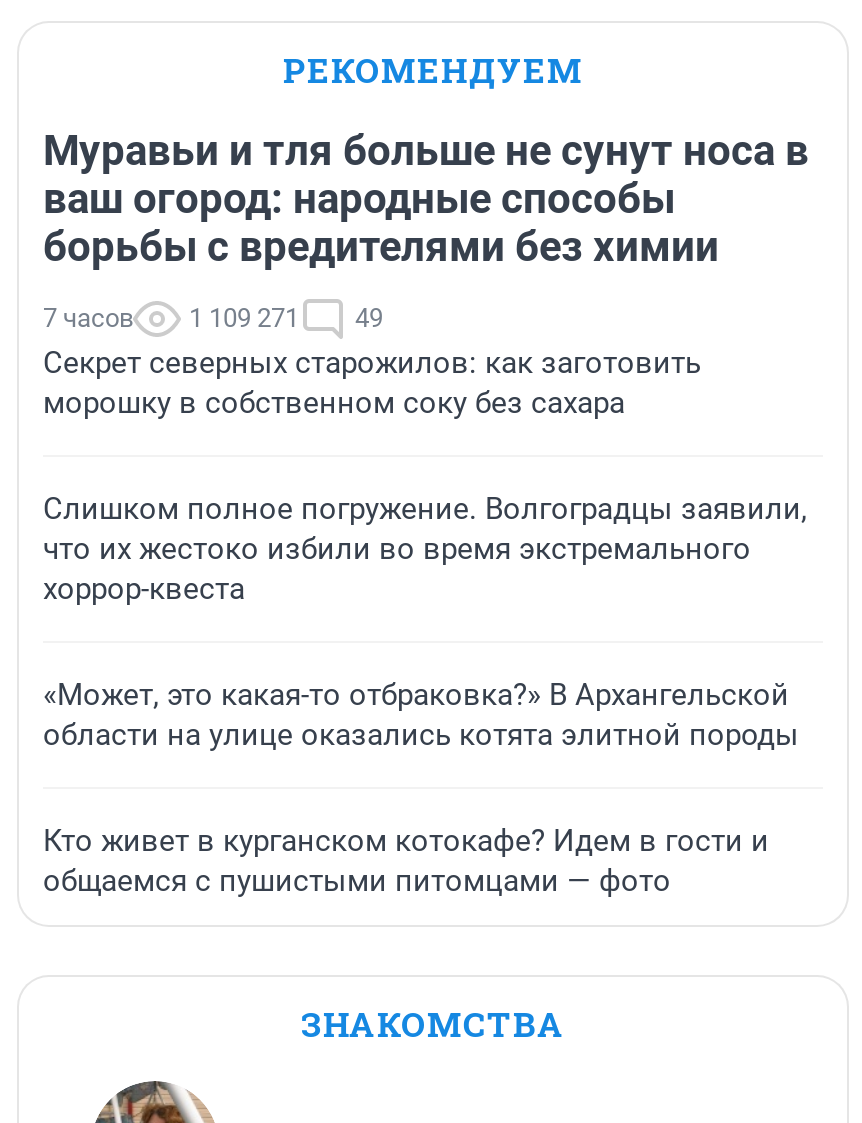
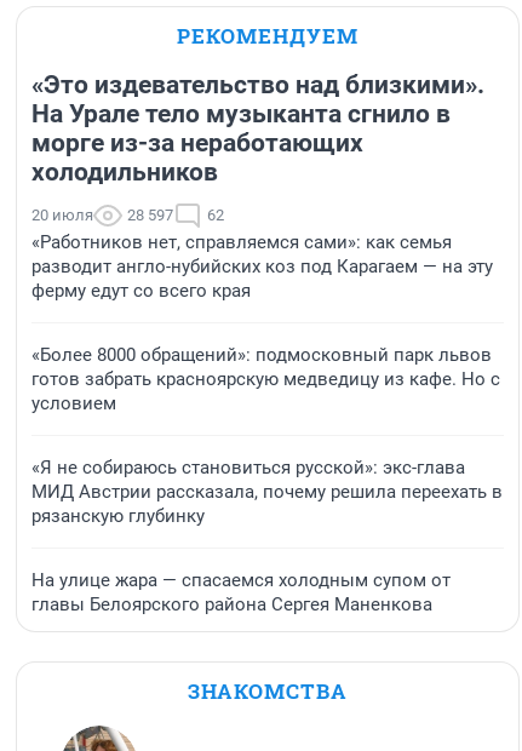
[43,127,809,271] Муравьи и тля больше не сунут носа в | ваш огород: народные способы | борьбы с вредителями без химии -> [31,70,484,187] «Это издевательство над близкими». | На Урале тело музыканта сгнило в | морге из-за неработающих | холодильников
[43,303,701,421] 7 часов | 1 109 271 | 49 | Секрет северных старожилов: как заготовить | морошку в собственном соку без сахара -> [31,206,493,302] 20 июля | 28 597 | 62 | «Работников нет, справляемся сами»: как семья | разводит англо-нубийских коз под Карагаем — на эту | ферму едут со всего края
[43,491,807,607] Слишком полное погружение. Волгоградцы заявили, | что их жестоко избили во время экстремального | хоррор-квеста -> [31,344,500,415] «Более 8000 обращений»: подмосковный парк львов | готов забрать красноярскую медведицу из кафе. Но с | условием
[43,677,799,753] «Может, это какая-то отбраковка?» В Архангельской | области на улице оказались котята элитной породы -> [31,457,503,527] «Я не собираюсь становиться русской»: экс-глава | МИД Австрии рассказала, почему решила переехать в | рязанскую глубинку
[43,823,769,899] Кто живет в курганском котокафе? Идем в гости и | общаемся с пушистыми питомцами — фото -> [31,570,451,616] На улице жара — спасаемся холодным супом от | главы Белоярского района Сергея Маненкова

